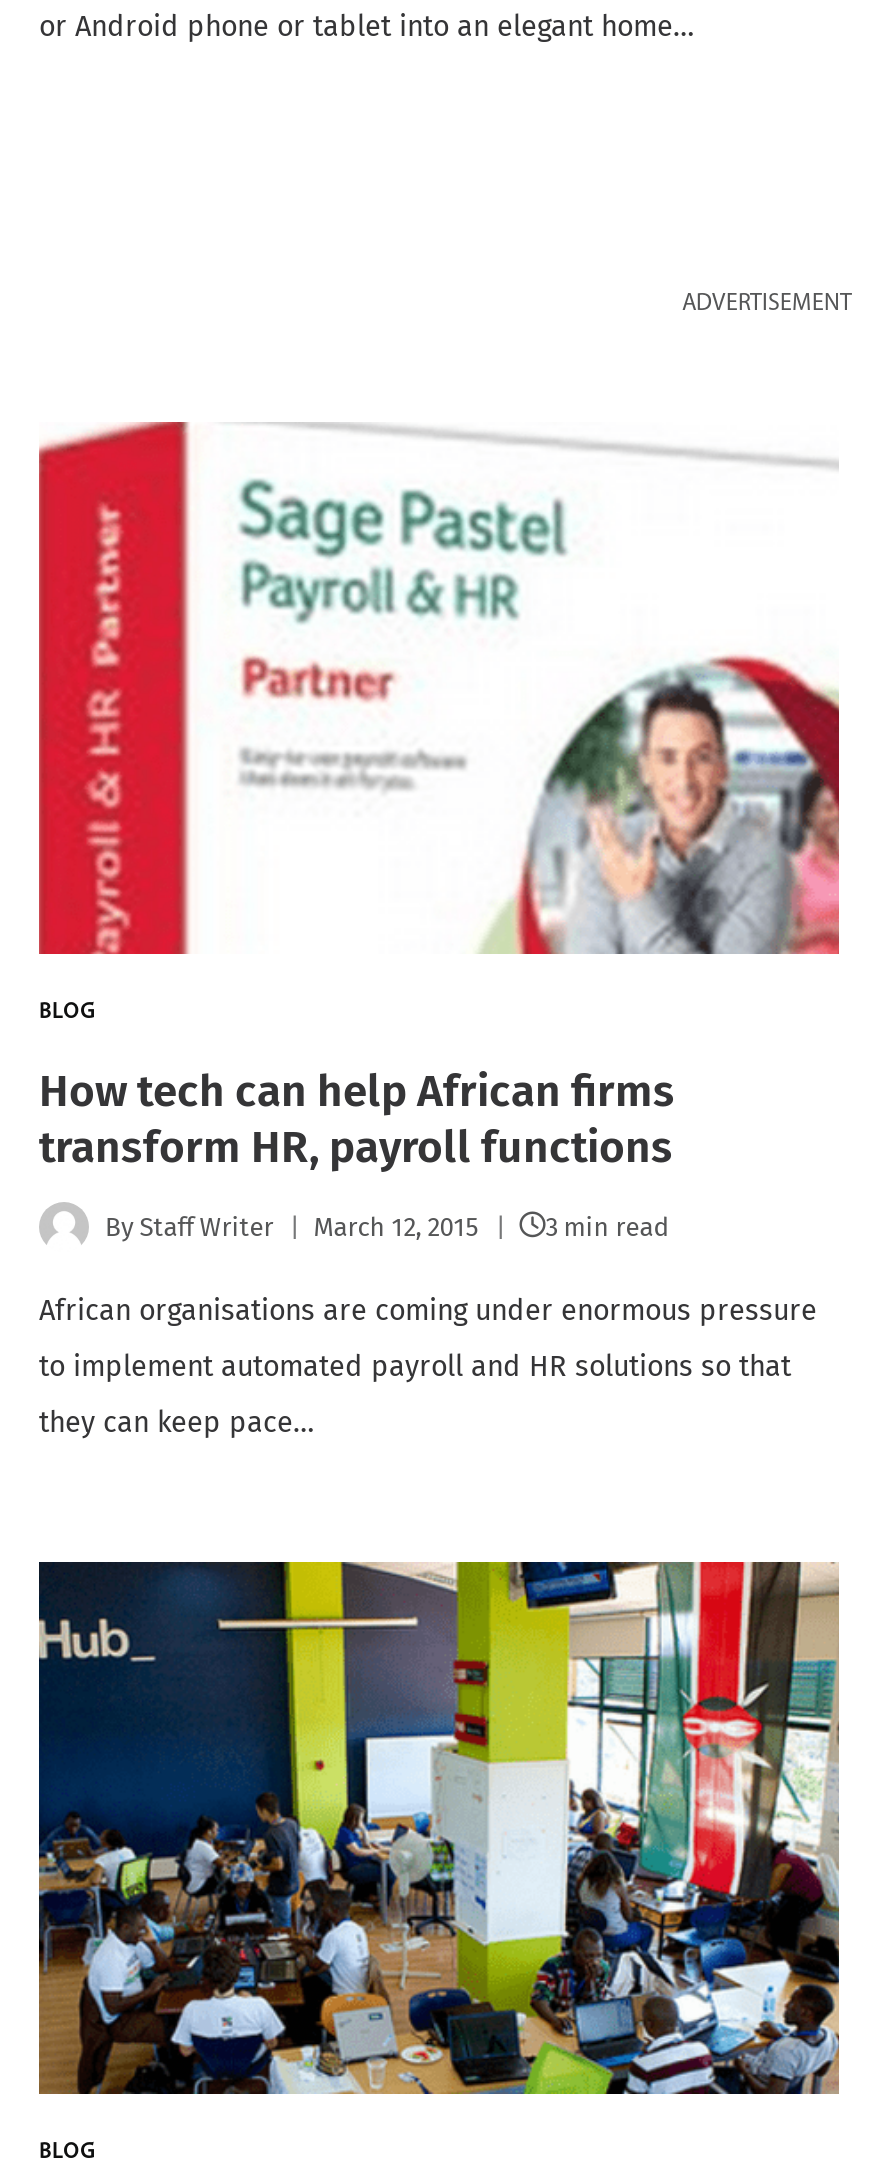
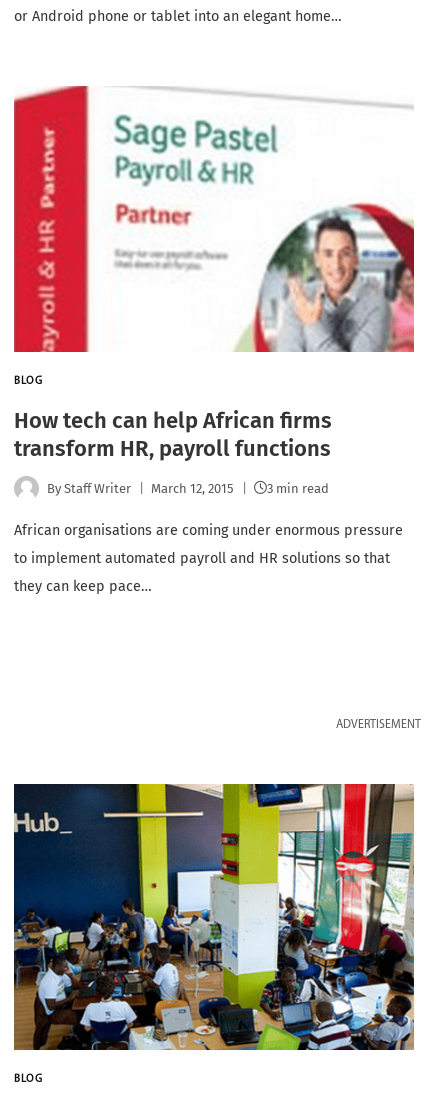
moved [682,291,852,315] -> [335,719,420,731]: ADVERTISEMENT
moved [37,418,817,1440] -> [13,84,403,595]: [image] | BLOG | How tech can help African firms | ... | to implement automated payroll and HR solutions so that | they can keep pace…

